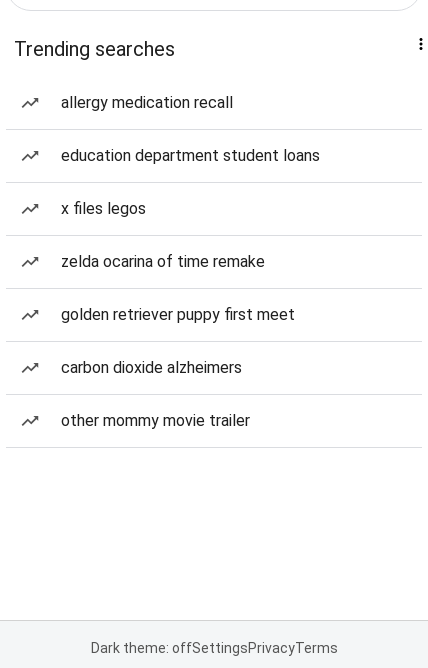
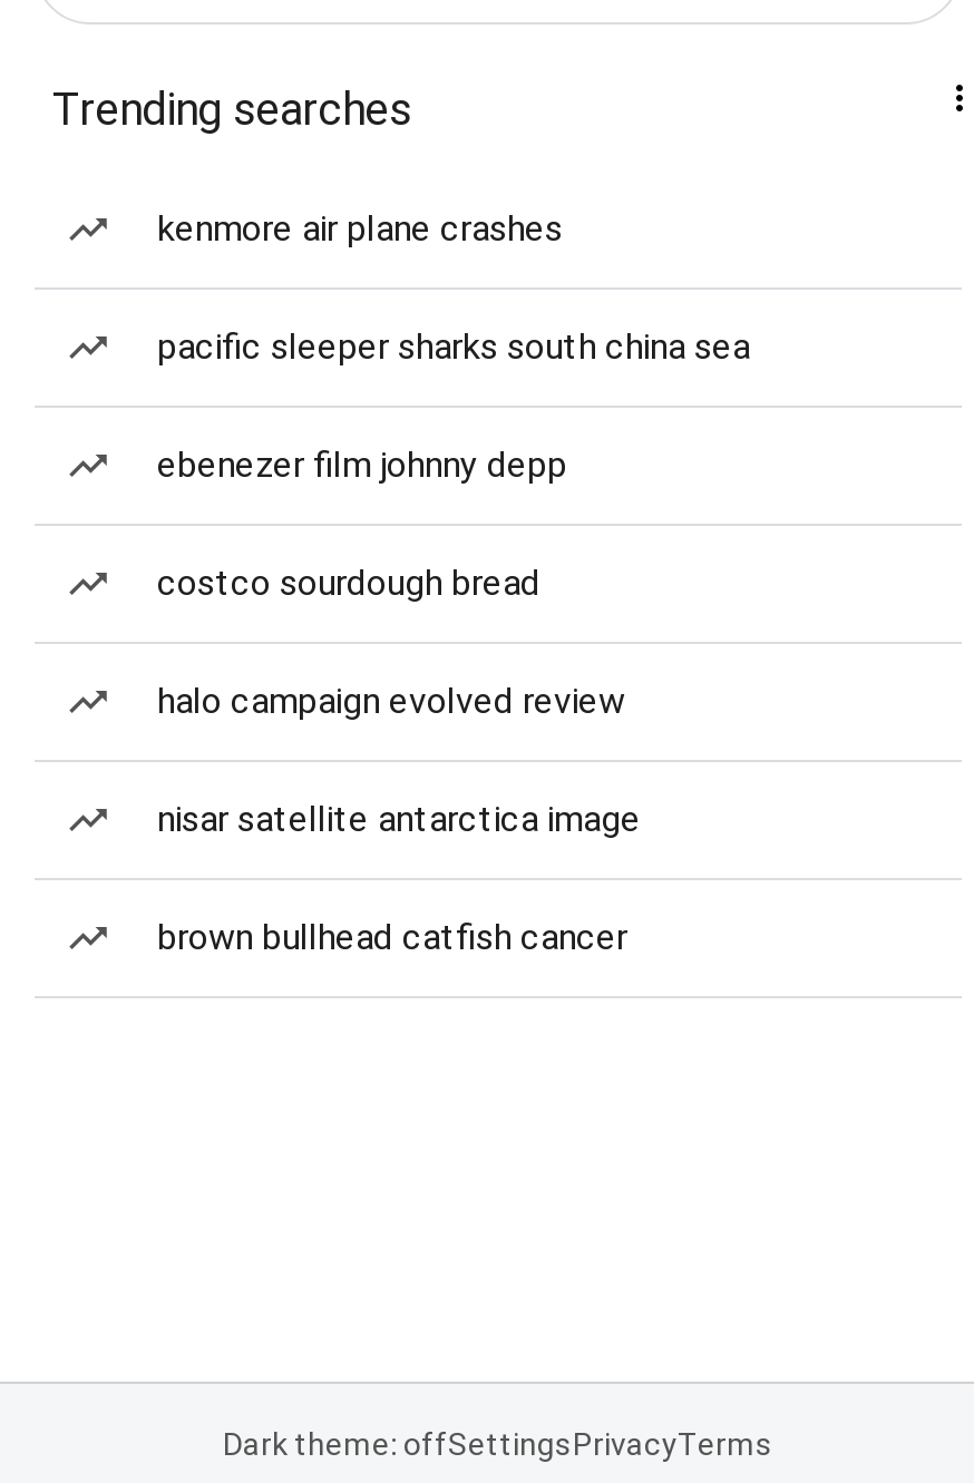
[61,93,233,112] allergy medication recall -> [157,207,563,250] kenmore air plane crashes
[61,146,320,165] education department student loans -> [157,325,750,368] pacific sleeper sharks south china sea
[61,199,146,218] x files legos -> [157,443,567,486] ebenezer film johnny depp
[61,252,265,271] zelda ocarina of time remake -> [157,562,540,604] costco sourdough bread
[61,305,295,324] golden retriever puppy first meet -> [157,680,625,722] halo campaign evolved review
[61,358,242,377] carbon dioxide alzheimers -> [157,798,641,840] nisar satellite antarctica image
[61,411,250,430] other mommy movie trailer -> [157,916,627,958] brown bullhead catfish cancer

